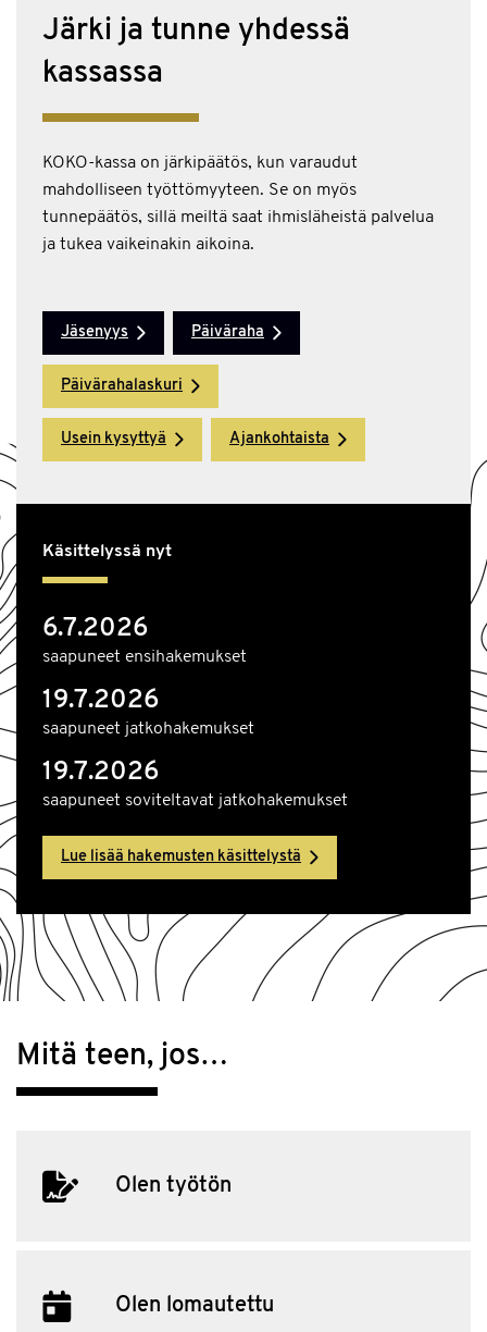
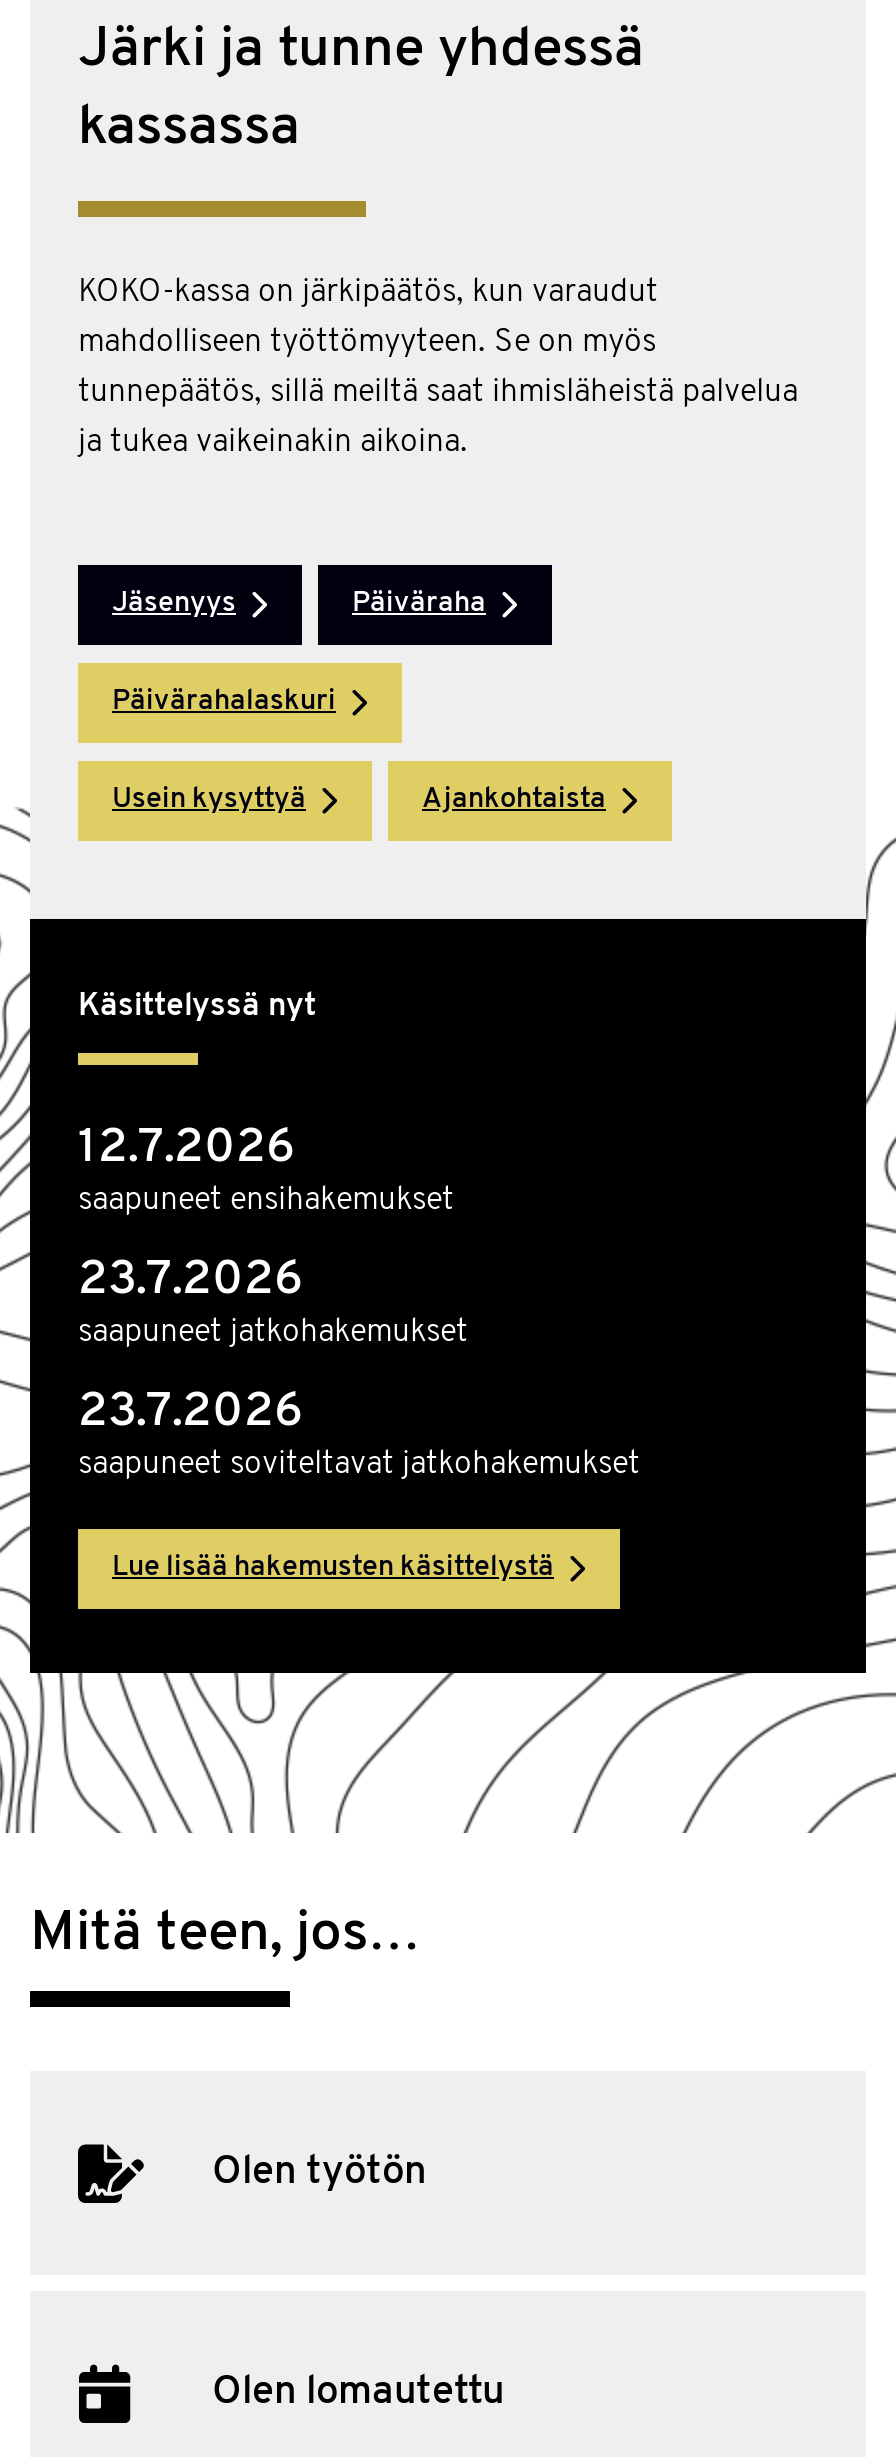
[42,616,148,642] 6.7.2026 -> [78,1125,294,1173] 12.7.2026
[42,688,159,714] 19.7.2026 -> [78,1257,302,1305] 23.7.2026
[42,760,159,786] 19.7.2026 -> [78,1389,302,1437] 23.7.2026

